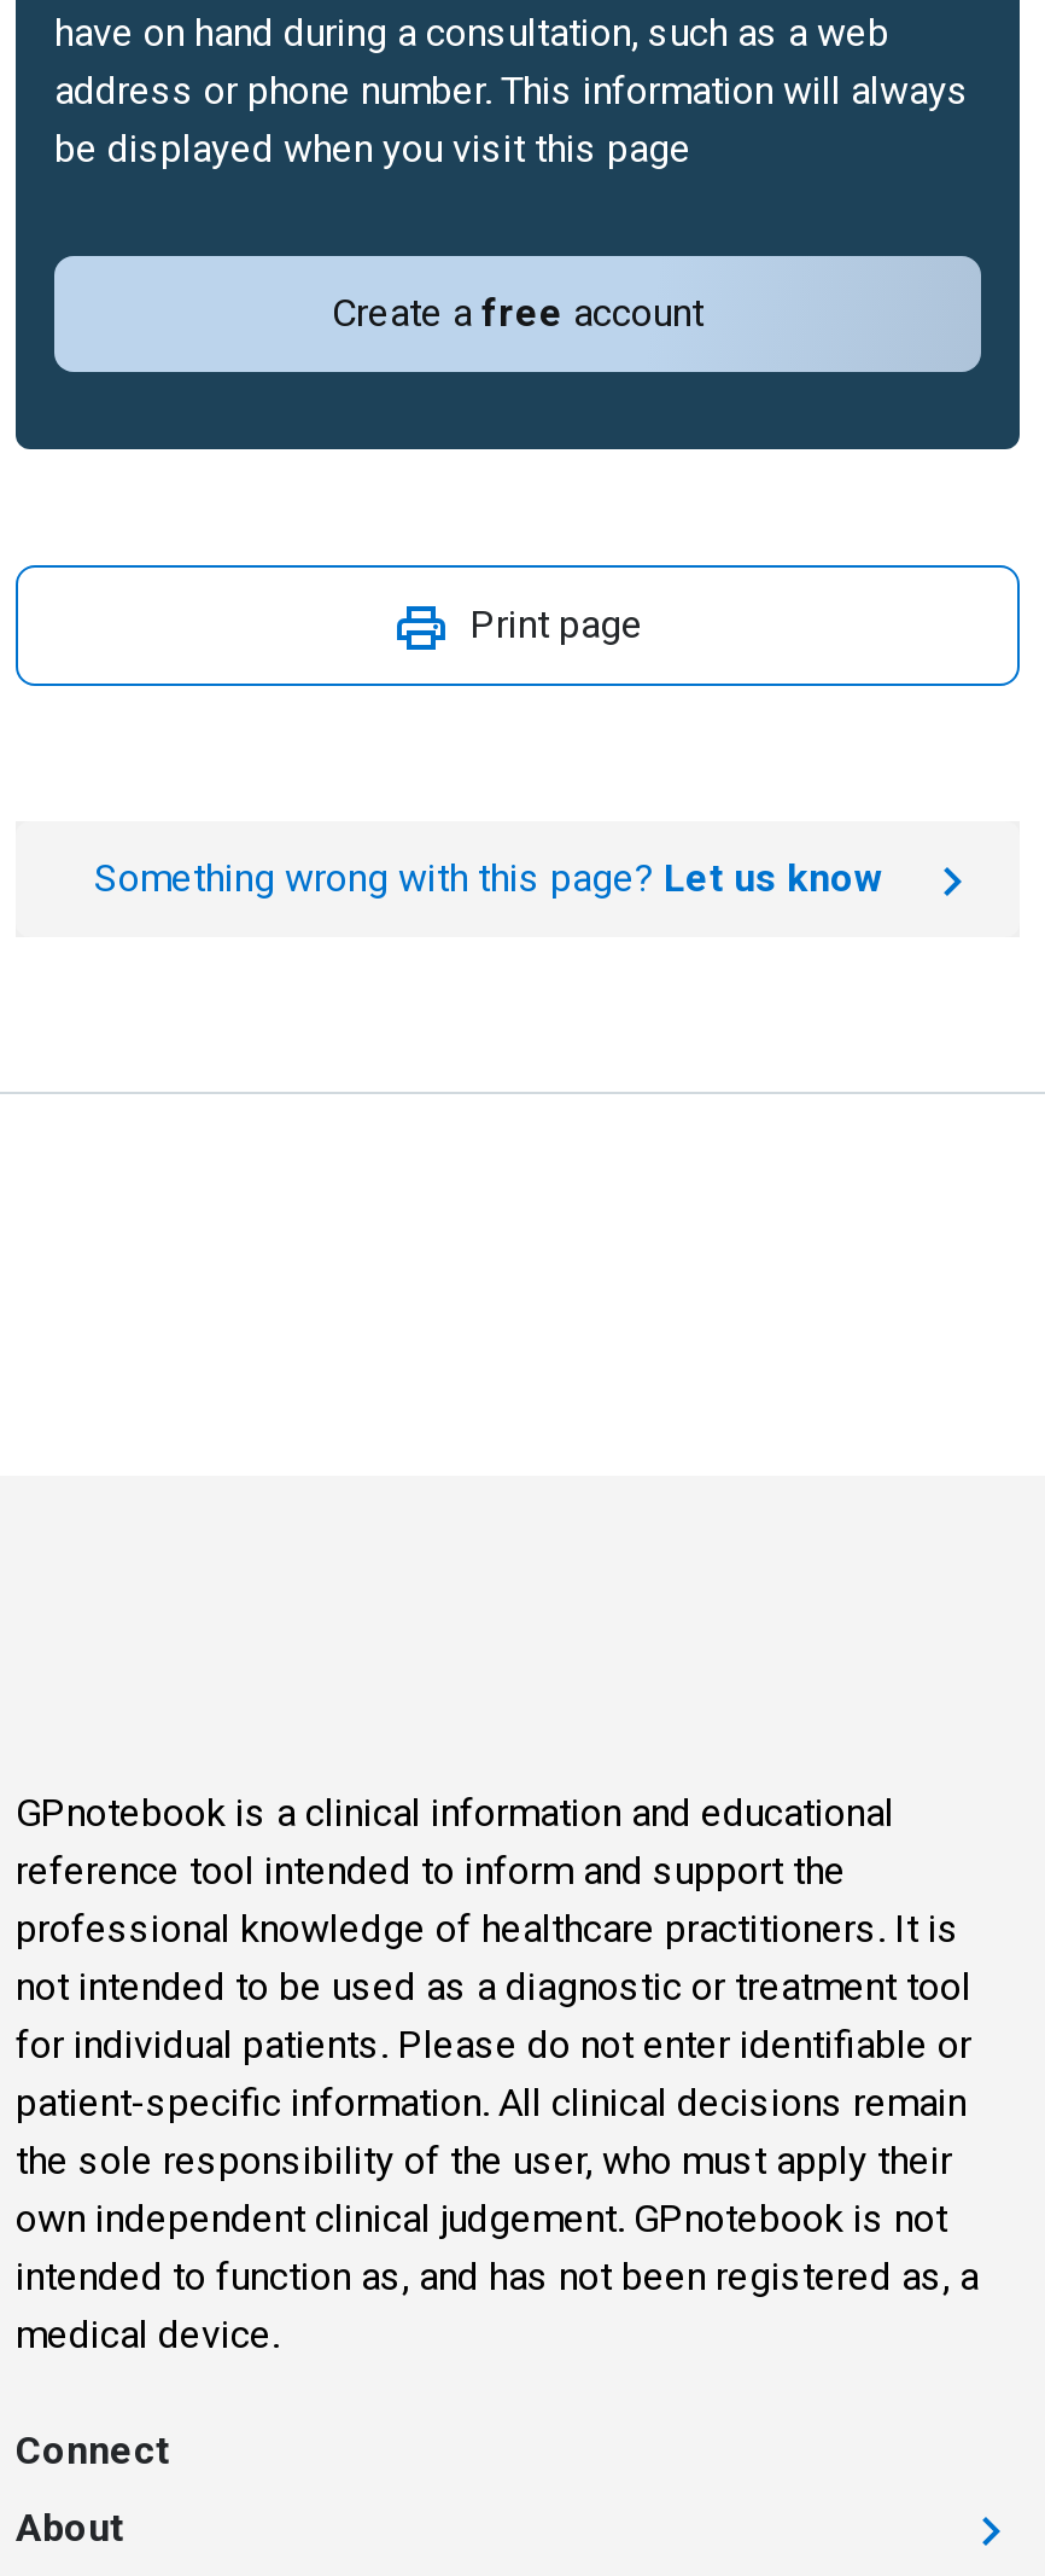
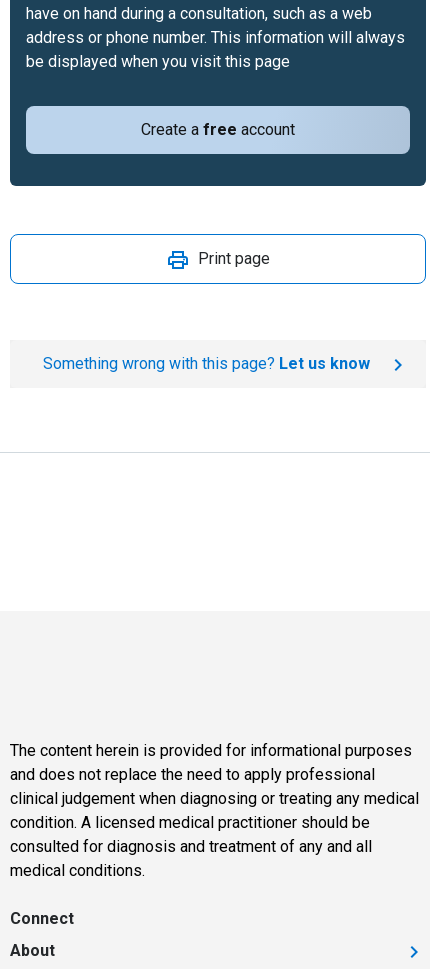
[16,1790,979,2357] GPnotebook is a clinical information and educational | reference tool intended to inform and support the | professional knowledge of healthcare practitioners. It is | not intended to be used as a diagnostic or treatment tool | for individual patients. Please do not enter identifiable or | patient-specific information. All clinical decisions remain | the sole responsibility of the user, who must apply their | own independent clinical judgement. GPnotebook is not | intended to function as, and has not been registered as, a | medical device. -> [10,741,419,880] The content herein is provided for informational purposes | and does not replace the need to apply professional | clinical judgement when diagnosing or treating any medical | condition. A licensed medical practitioner should be | consulted for diagnosis and treatment of any and all | medical conditions.

